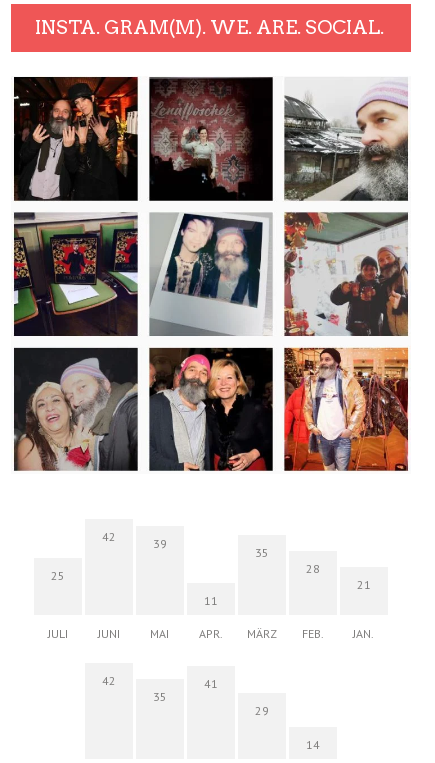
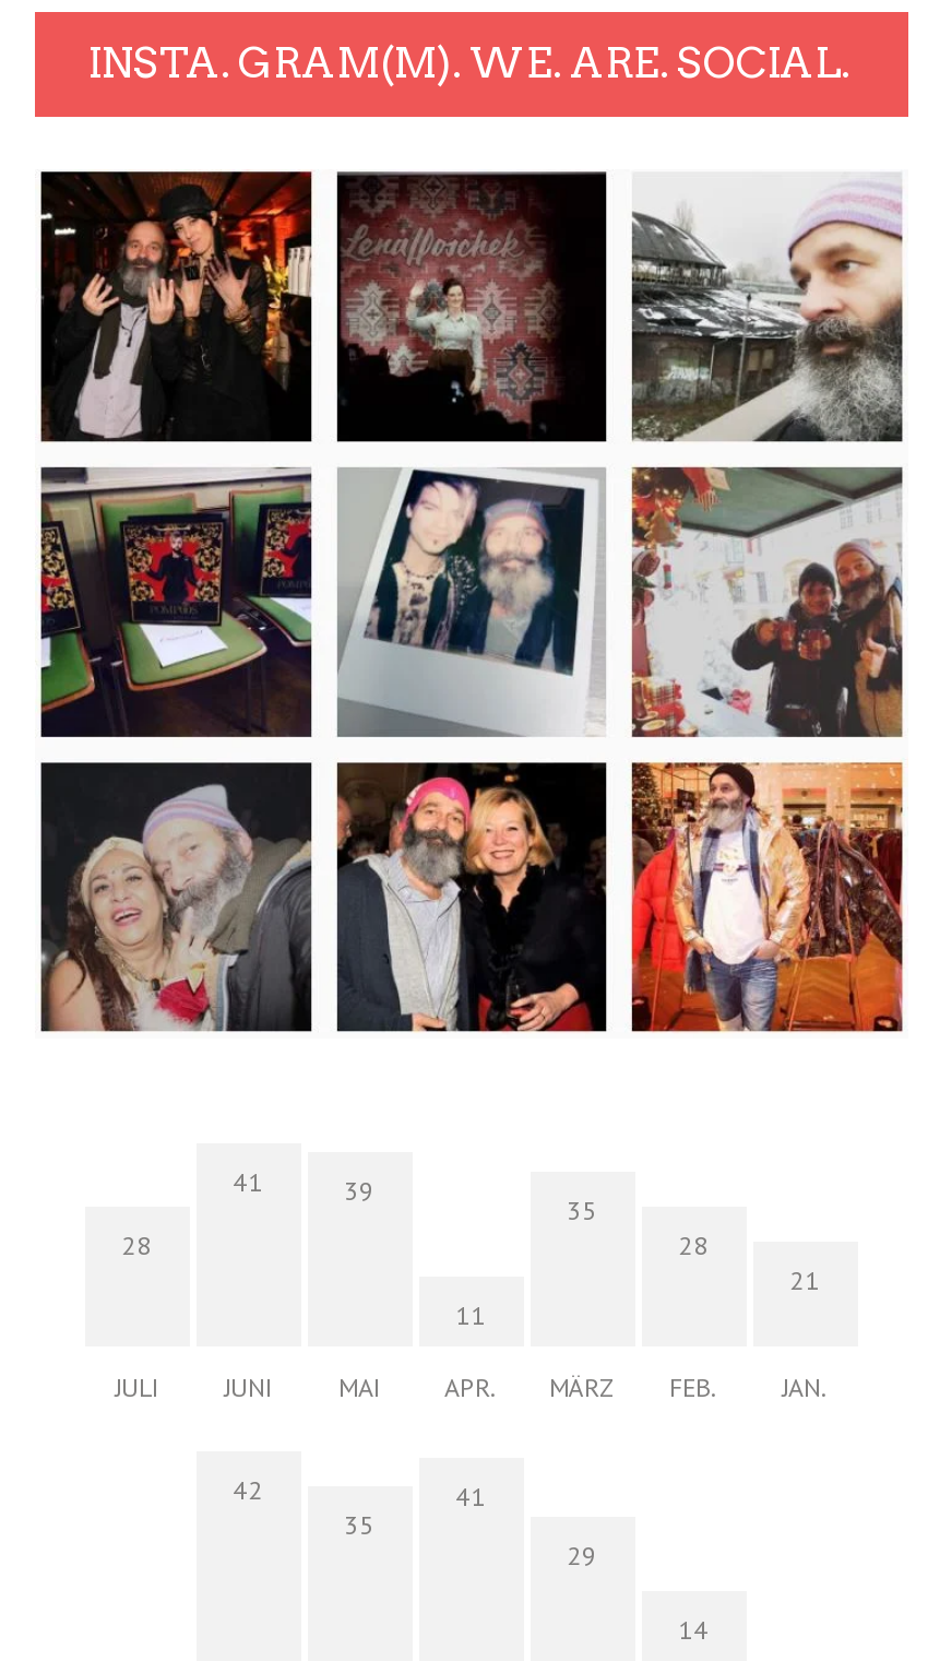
[101,529,115,544] 42 -> [233,1165,263,1197] 41
[50,568,64,583] 25 -> [121,1229,152,1262] 28

